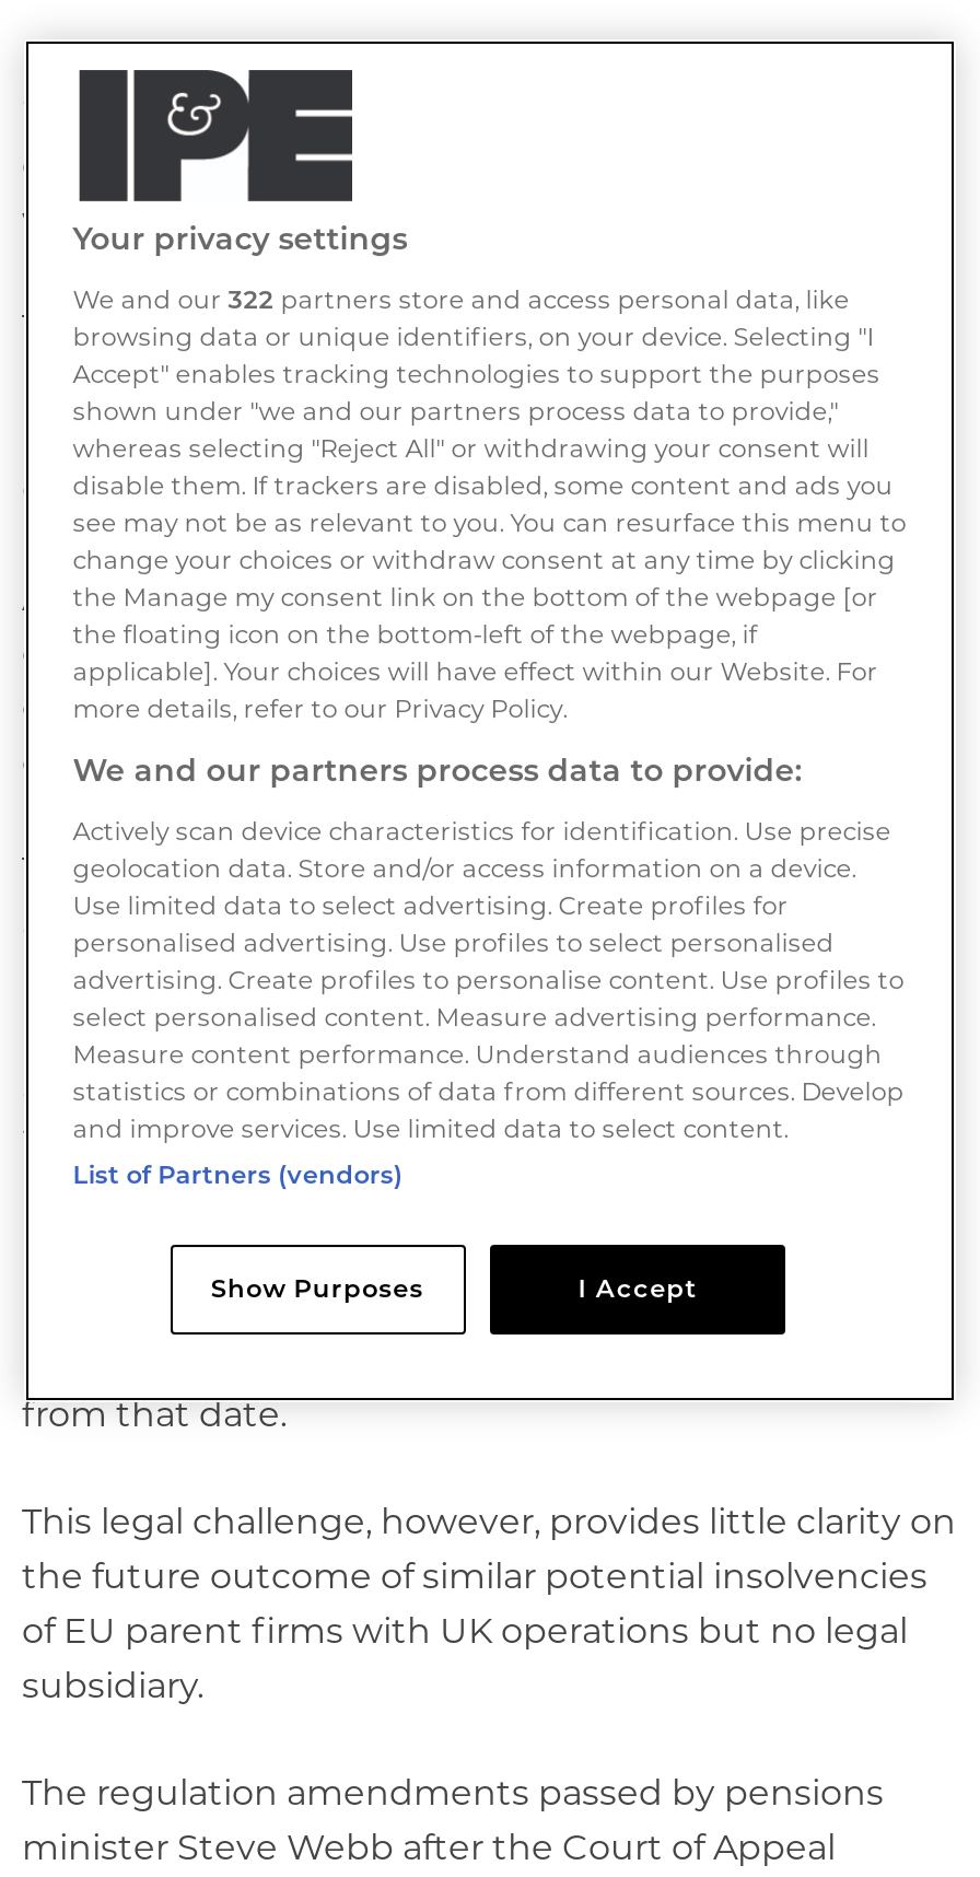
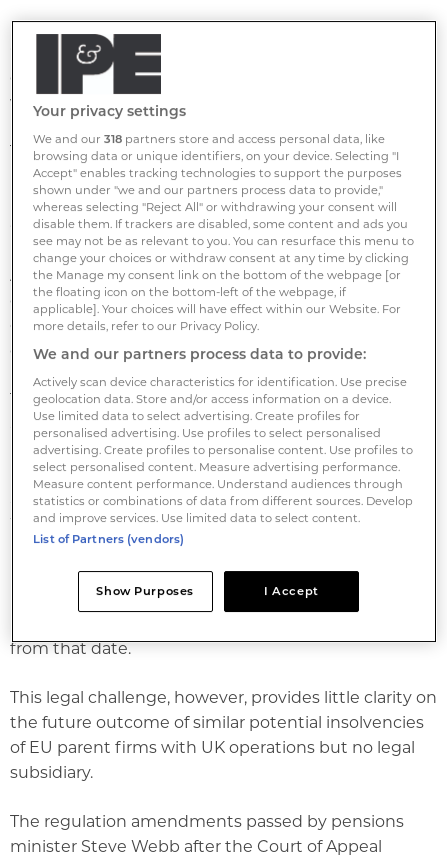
[73,284,849,314] We and our 322 partners store and access personal data, like -> [33,132,385,146] We and our 318 partners store and access personal data, like

